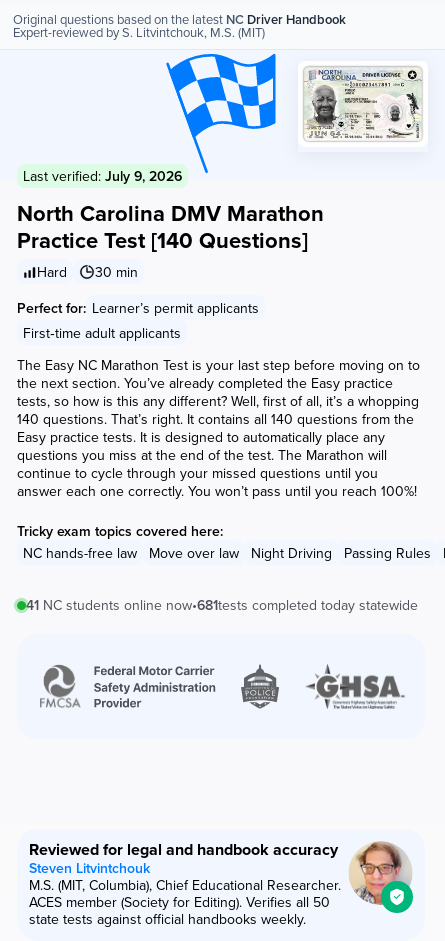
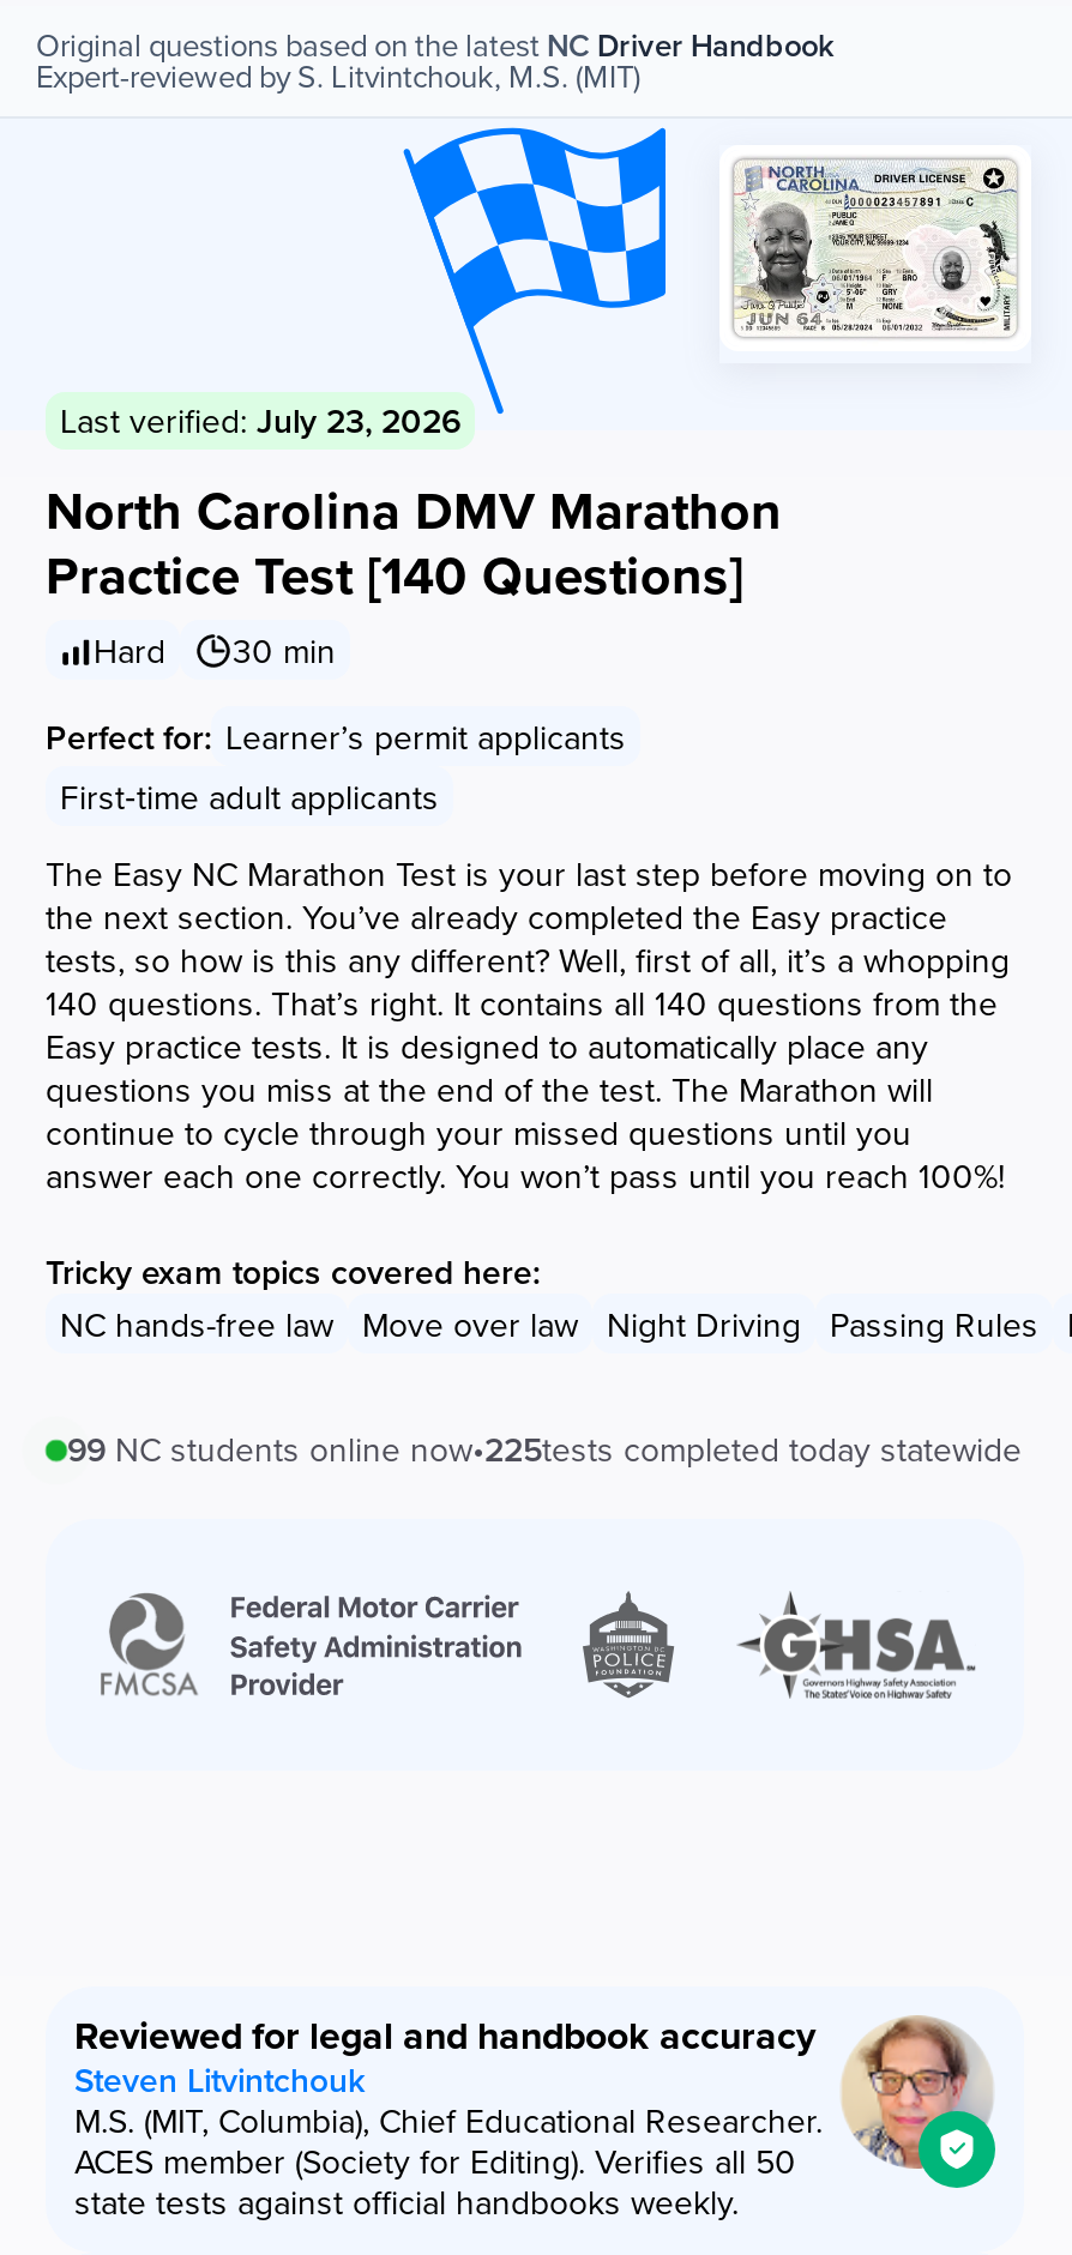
[23,166,182,186] Last verified: July 9, 2026 -> [60,397,460,445] Last verified: July 23, 2026
[26,595,418,615] 41 NC students online now•681tests completed today statewide -> [67,1425,1022,1473] 99 NC students online now•225tests completed today statewide

